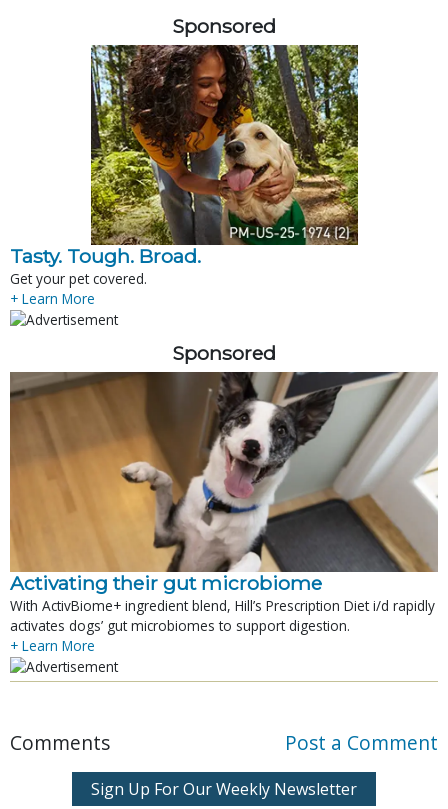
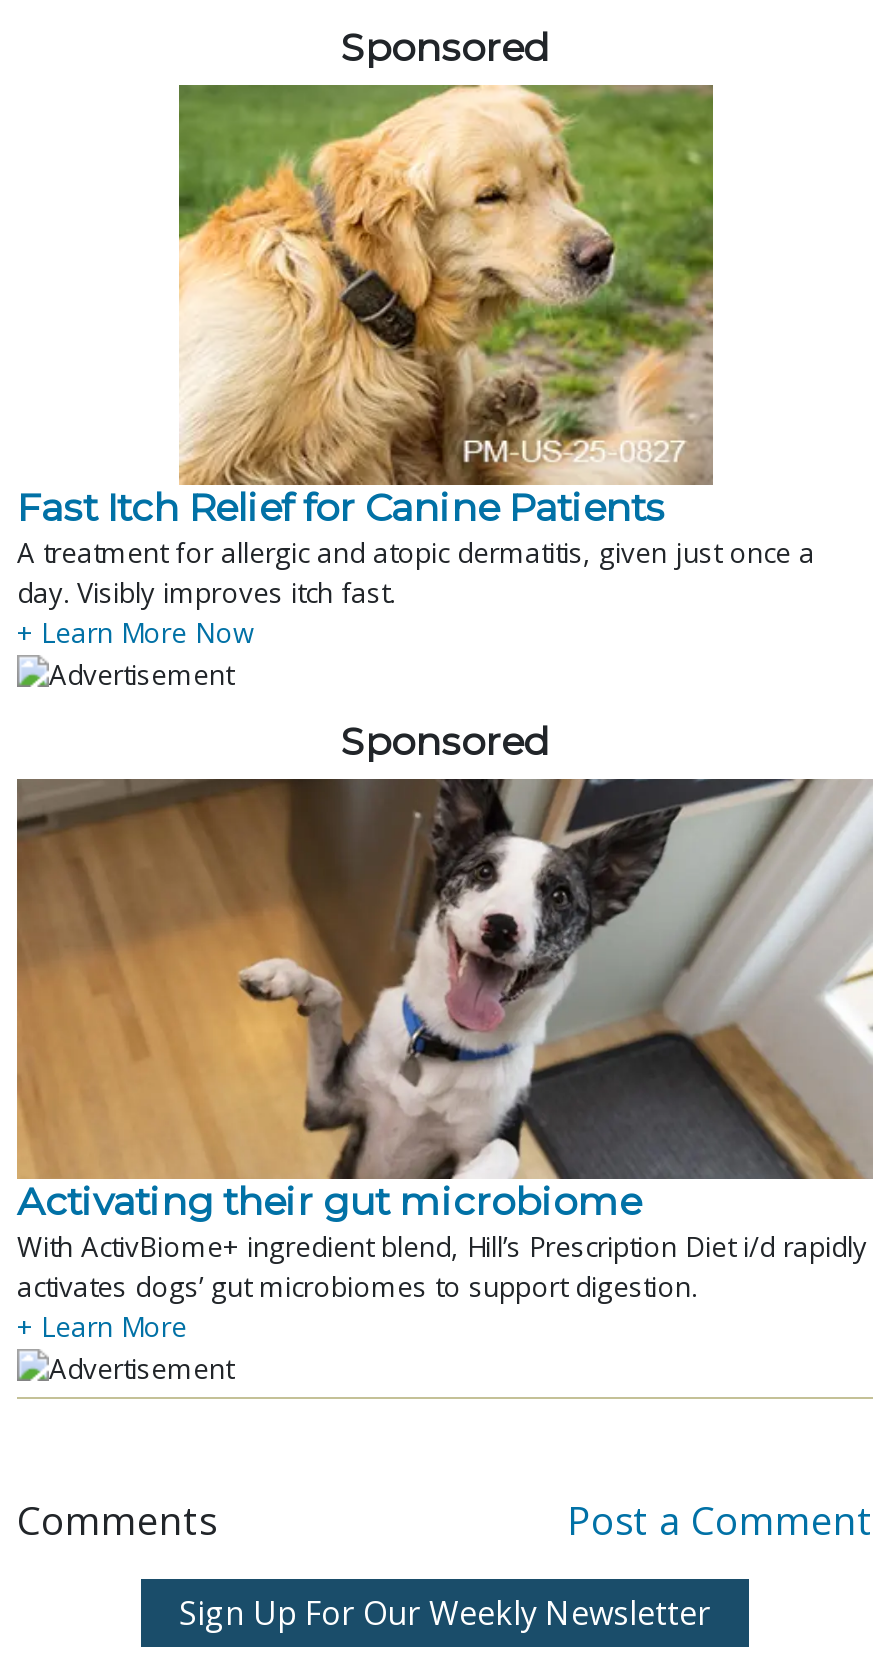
[10,44,359,308] [image] | Tasty. Tough. Broad. | Get your pet covered. | + Learn More -> [17,83,815,650] [image] | Fast Itch Relief for Canine Patients | A treatment for allergic and atopic dermatitis, given just once a | day. Visibly improves itch fast. | + Learn More Now

